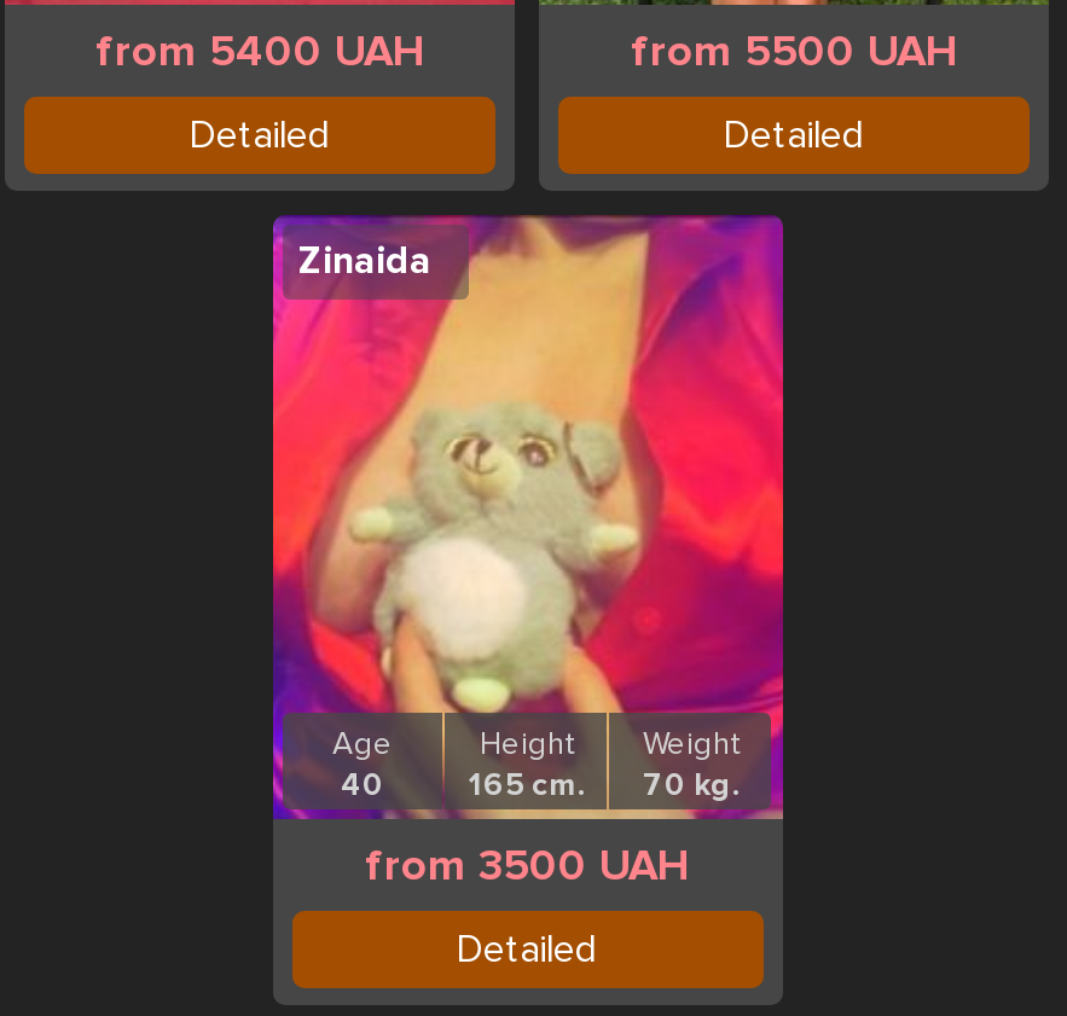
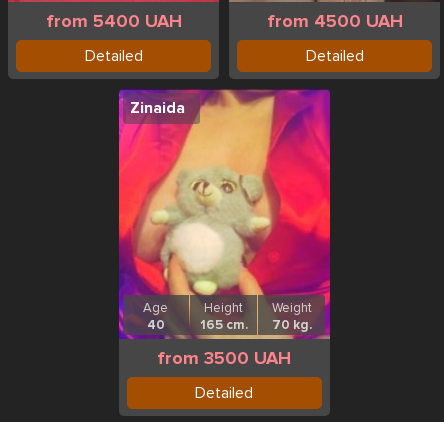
[631,25,957,78] from 5500 UAH -> [266,10,402,32] from 4500 UAH

